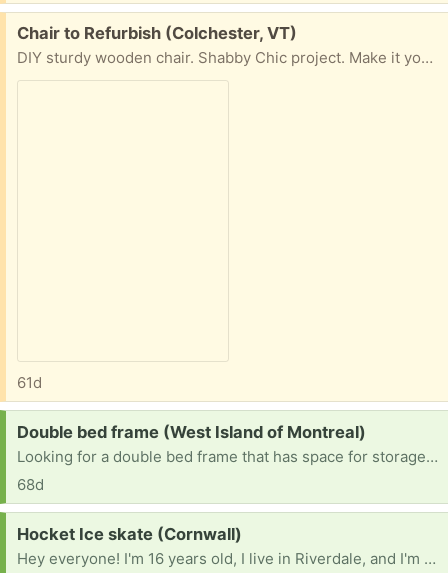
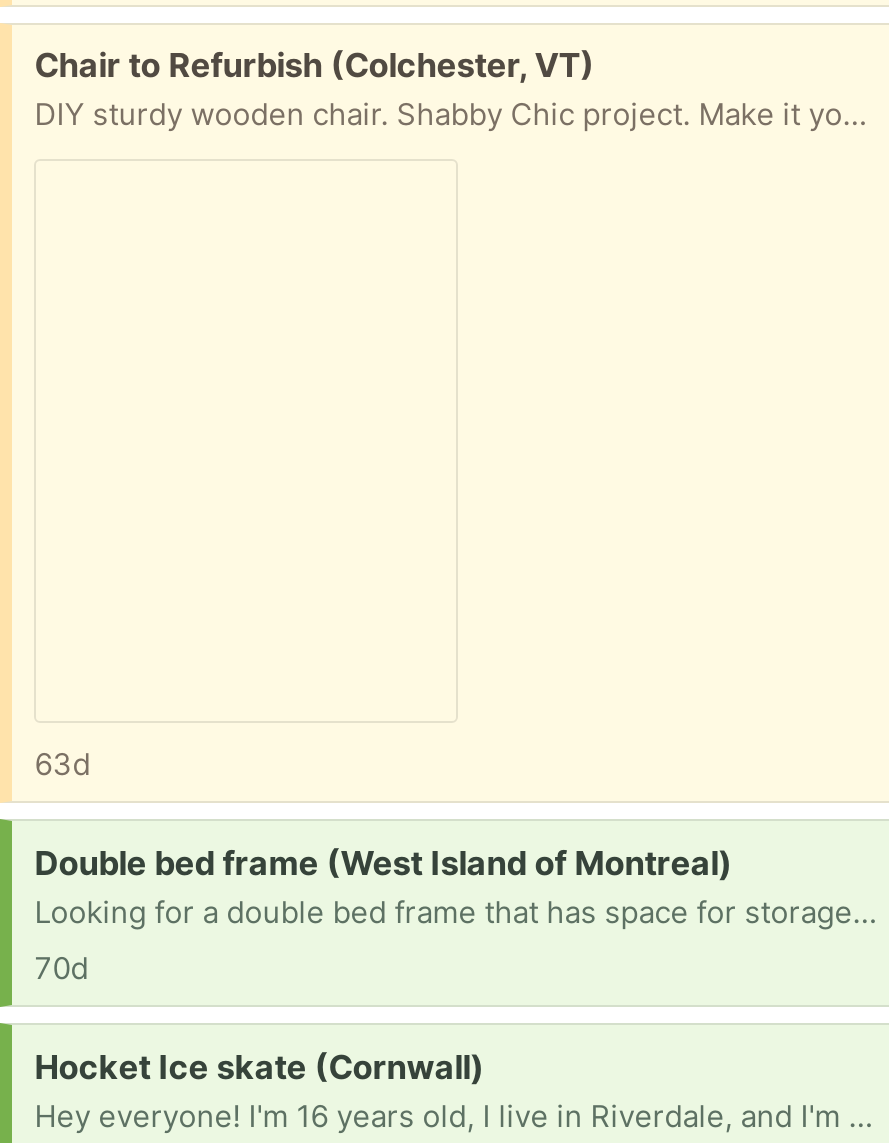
[17,373,42,392] 61d -> [34,744,90,782] 63d
[17,475,44,494] 68d -> [34,948,88,986] 70d

